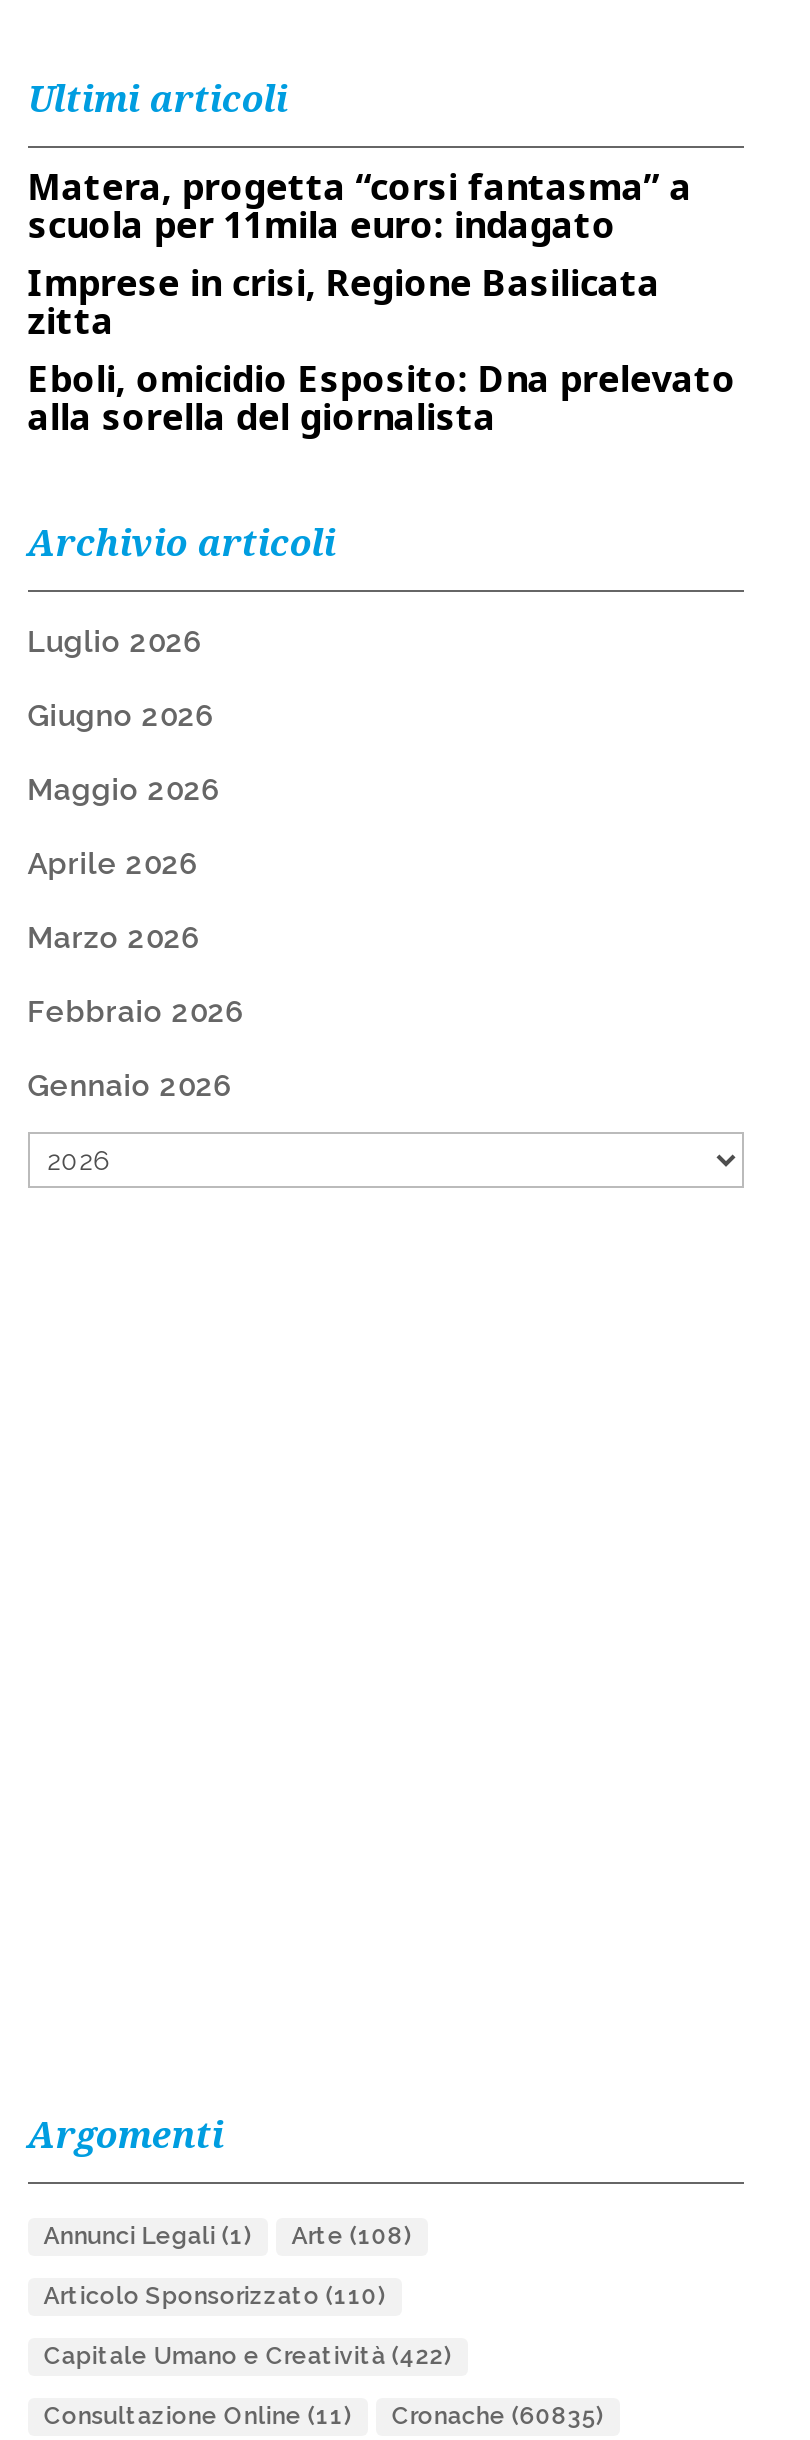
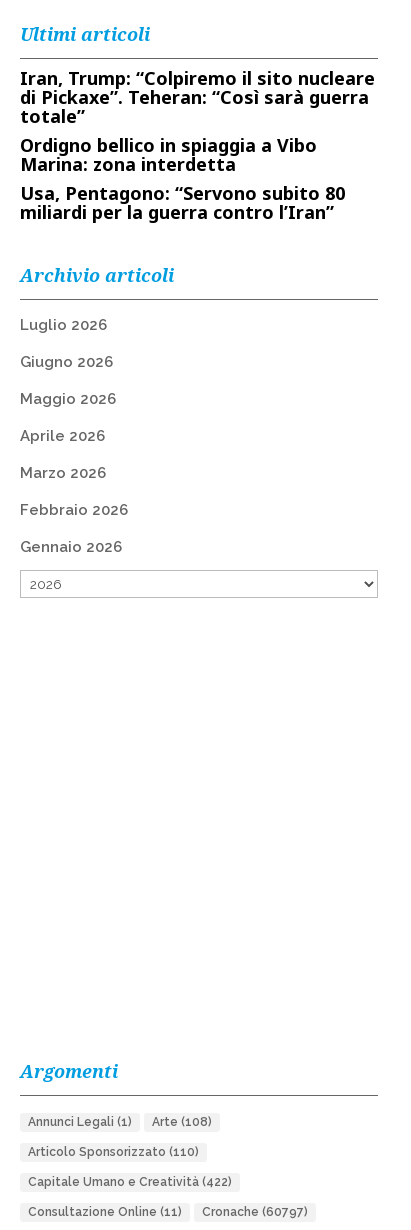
[28,162,736,440] Matera, progetta “corsi fantasma” a | scuola per 11mila euro: indagato | Imprese in crisi, Regione Basilicata | zitta | Eboli, omicidio Esposito: Dna prelevato | alla sorella del giornalista -> [20,66,375,224] Iran, Trump: “Colpiremo il sito nucleare | di Pickaxe”. Teheran: “Così sarà guerra | totale” | Ordigno bellico in spiaggia a Vibo | Marina: zona interdetta | Usa, Pentagono: “Servono subito 80 | miliardi per la guerra contro l’Iran”
[44,2402,604,2430] Consultazione Online (11) Cronache (60835) -> [28,1205,308,1219] Consultazione Online (11) Cronache (60797)

